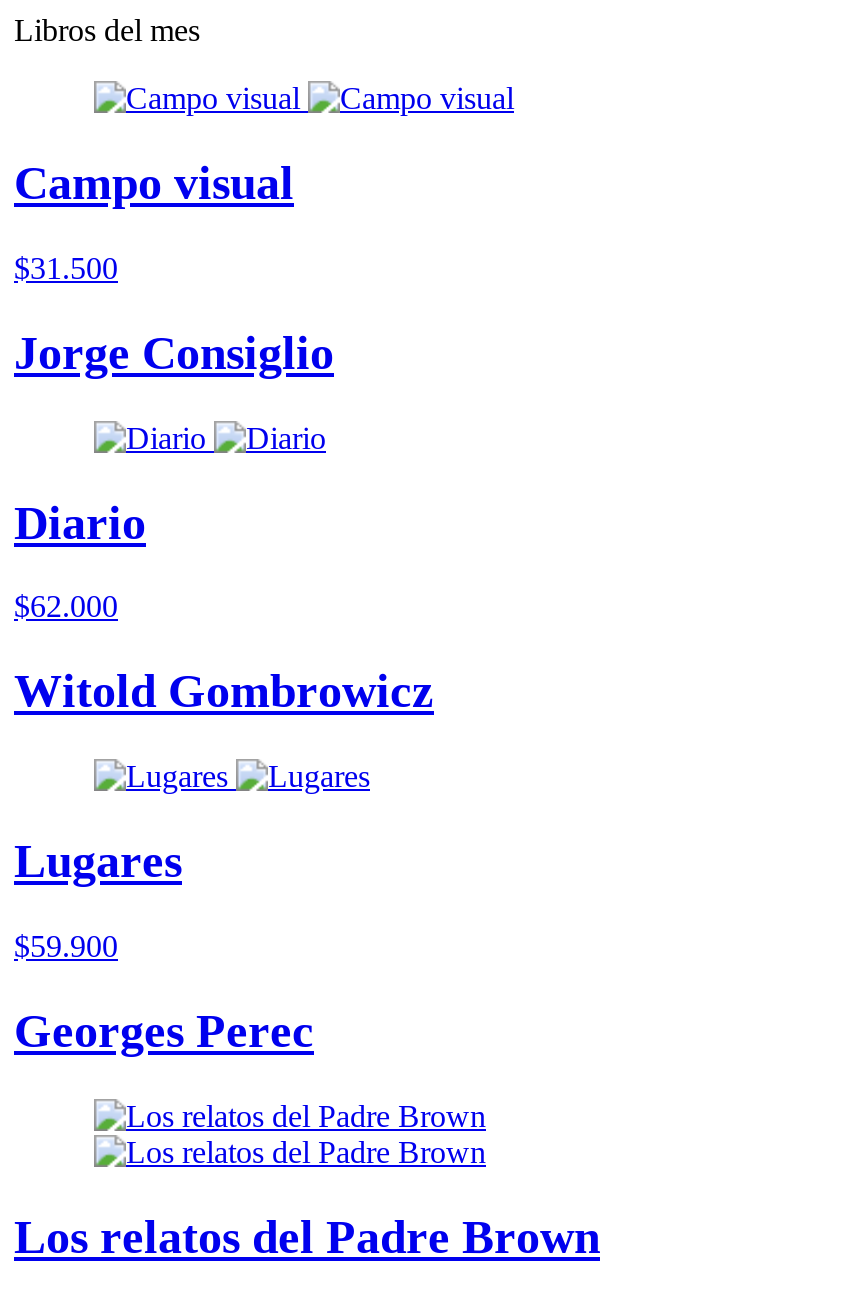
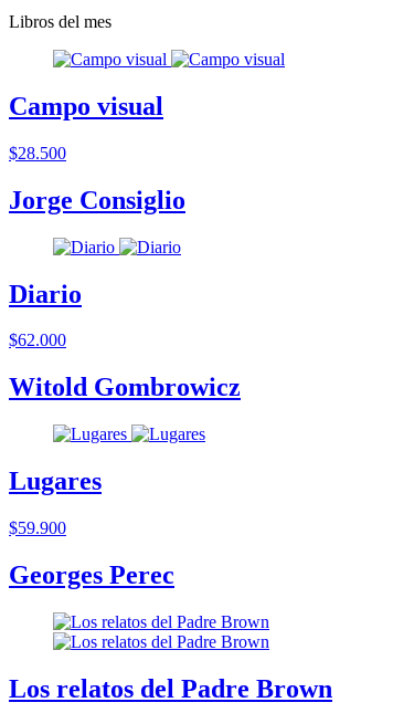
[14,251,118,285] $31.500 -> [9,143,66,162] $28.500

